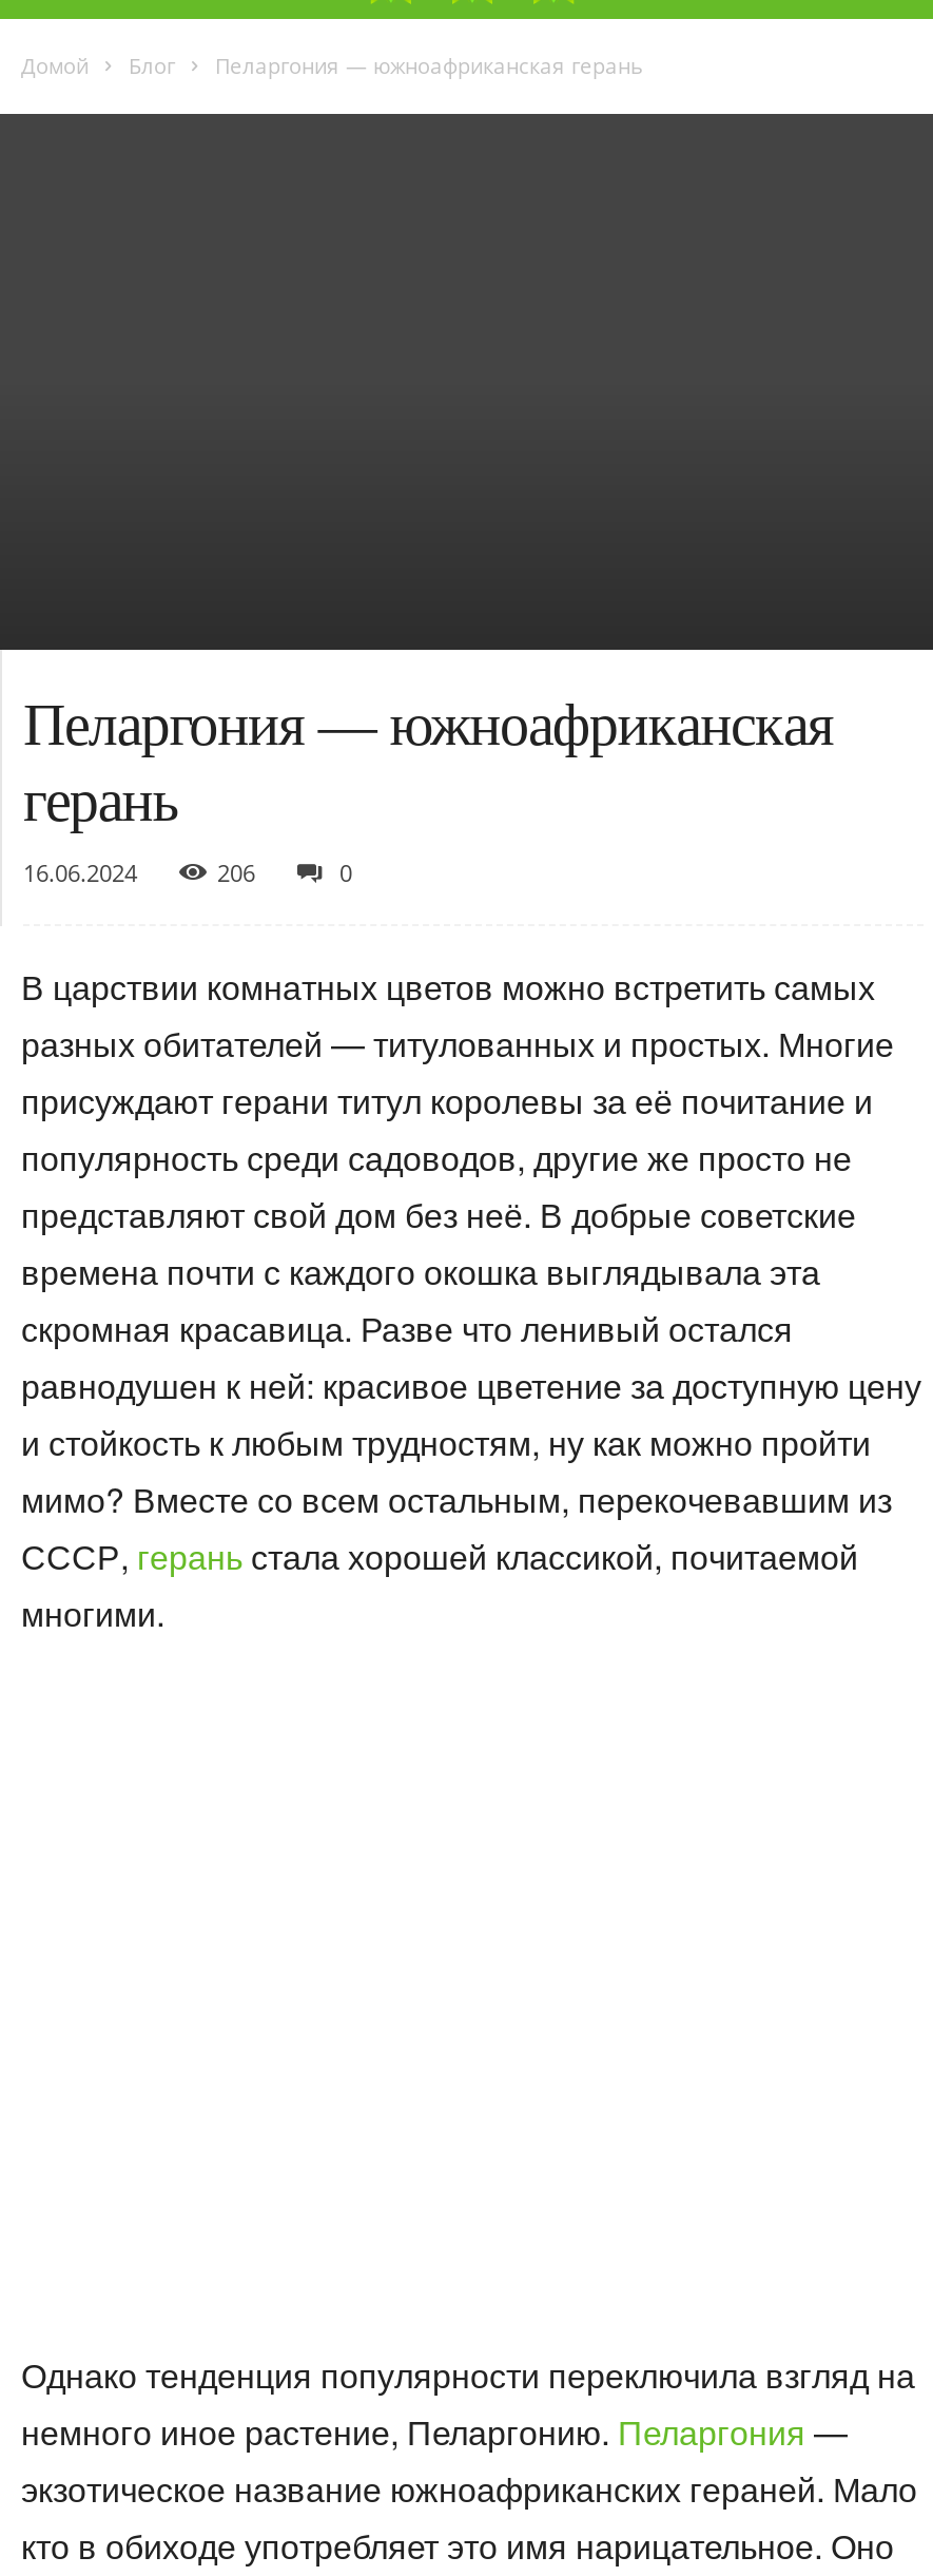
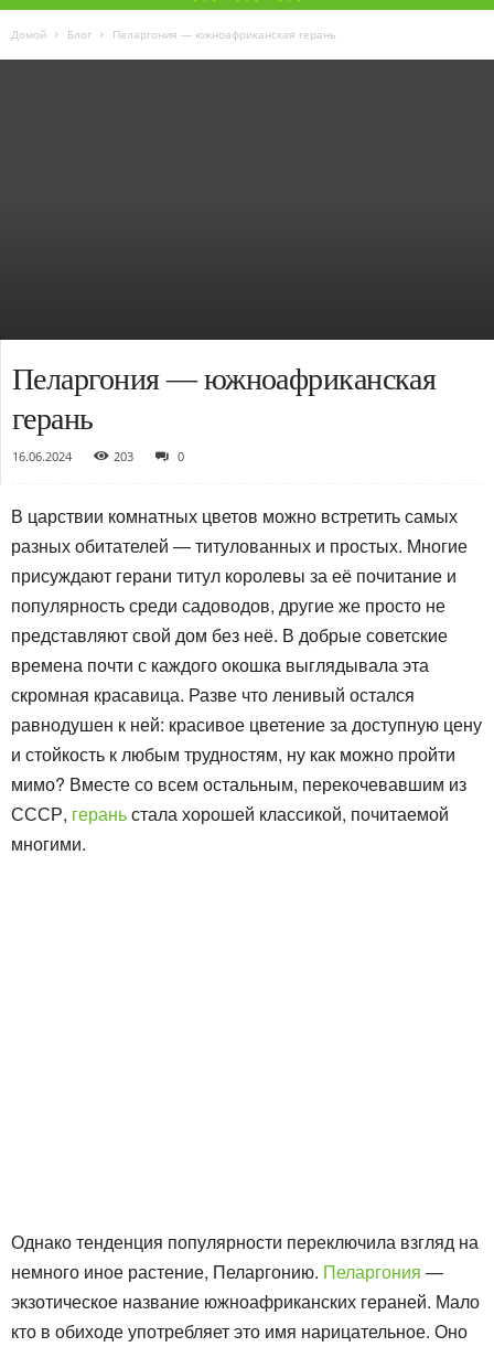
[217,858,255,889] 206 -> [114,448,133,465] 203

